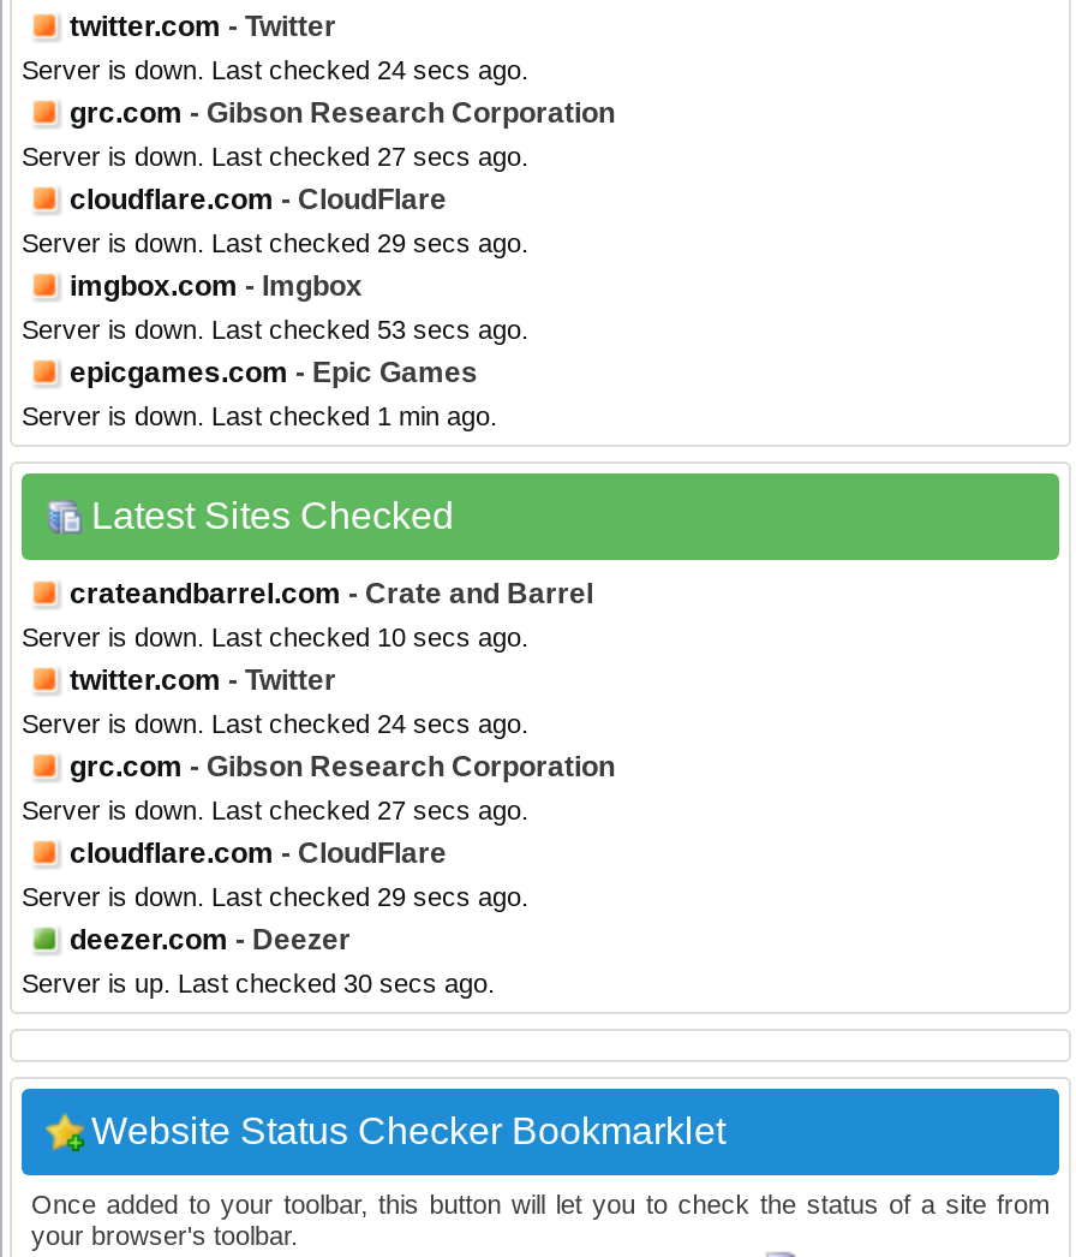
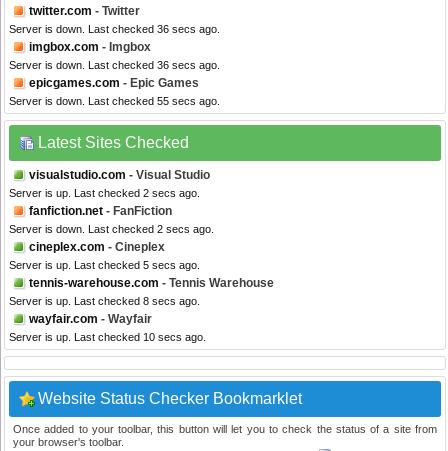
[22,55,615,257] Server is down. Last checked 24 secs ago. | grc.com - Gibson Research Corporation | Server is down. Last checked 27 secs ago. | cloudflare.com - CloudFlare | Server is down. Last checked 29 secs ago. -> [9,23,220,35] Server is down. Last checked 36 secs ago.
[22,315,528,344] Server is down. Last checked 53 secs ago. -> [9,59,220,71] Server is down. Last checked 36 secs ago.
[22,401,497,430] Server is down. Last checked 1 min ago. -> [9,95,220,107] Server is down. Last checked 55 secs ago.
[22,577,615,997] crateandbarrel.com - Crate and Barrel | Server is down. Last checked 10 secs ago. | twitter.com - Twitter | Server is down. Last checked 24 secs ago. | grc.com - Gibson Research Corporation | Server is down. Last checked 27 secs ago. | cloudflare.com - CloudFlare | Server is down. Last checked 29 secs ago. | deezer.com - Deezer | Server is up. Last checked 30 secs ago. -> [9,168,274,343] visualstudio.com - Visual Studio | Server is up. Last checked 2 secs ago. | fanfiction.net - FanFiction | Server is down. Last checked 2 secs ago. | cineplex.com - Cineplex | Server is up. Last checked 5 secs ago. | tennis-warehouse.com - Tennis Warehouse | Server is up. Last checked 8 secs ago. | wayfair.com - Wayfair | Server is up. Last checked 10 secs ago.

